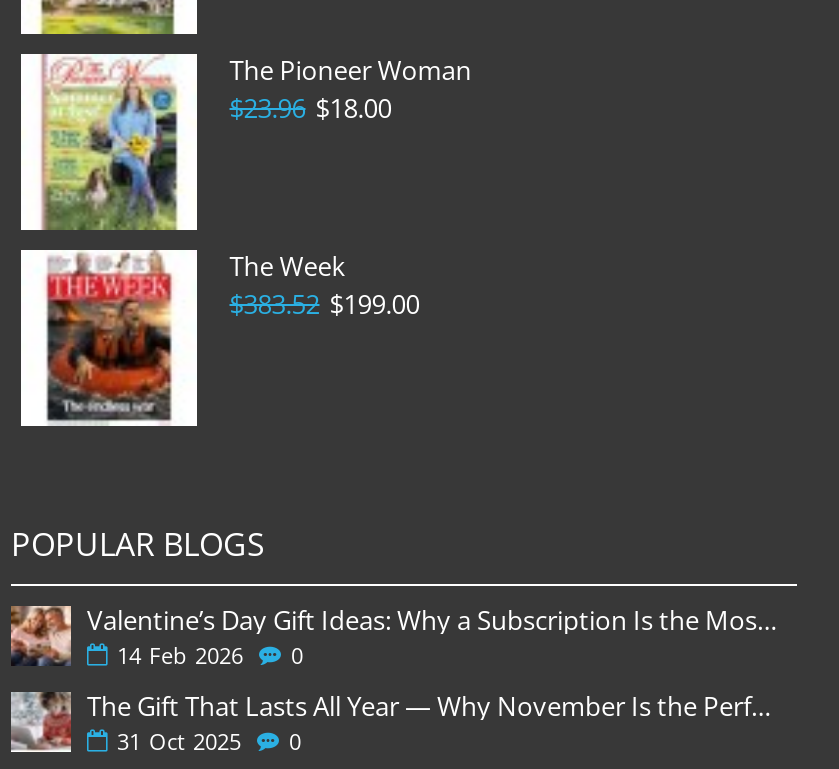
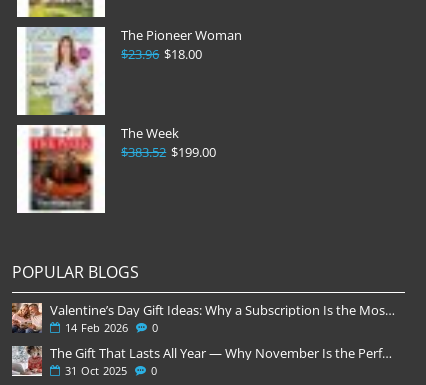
[43,52,179,230] [image] -> [26,26,95,115] [image]

